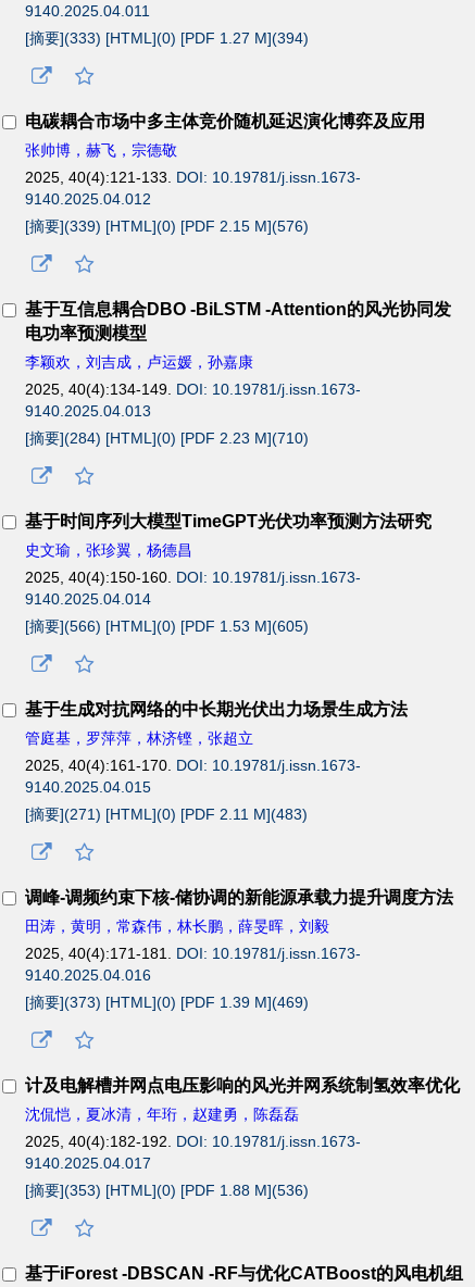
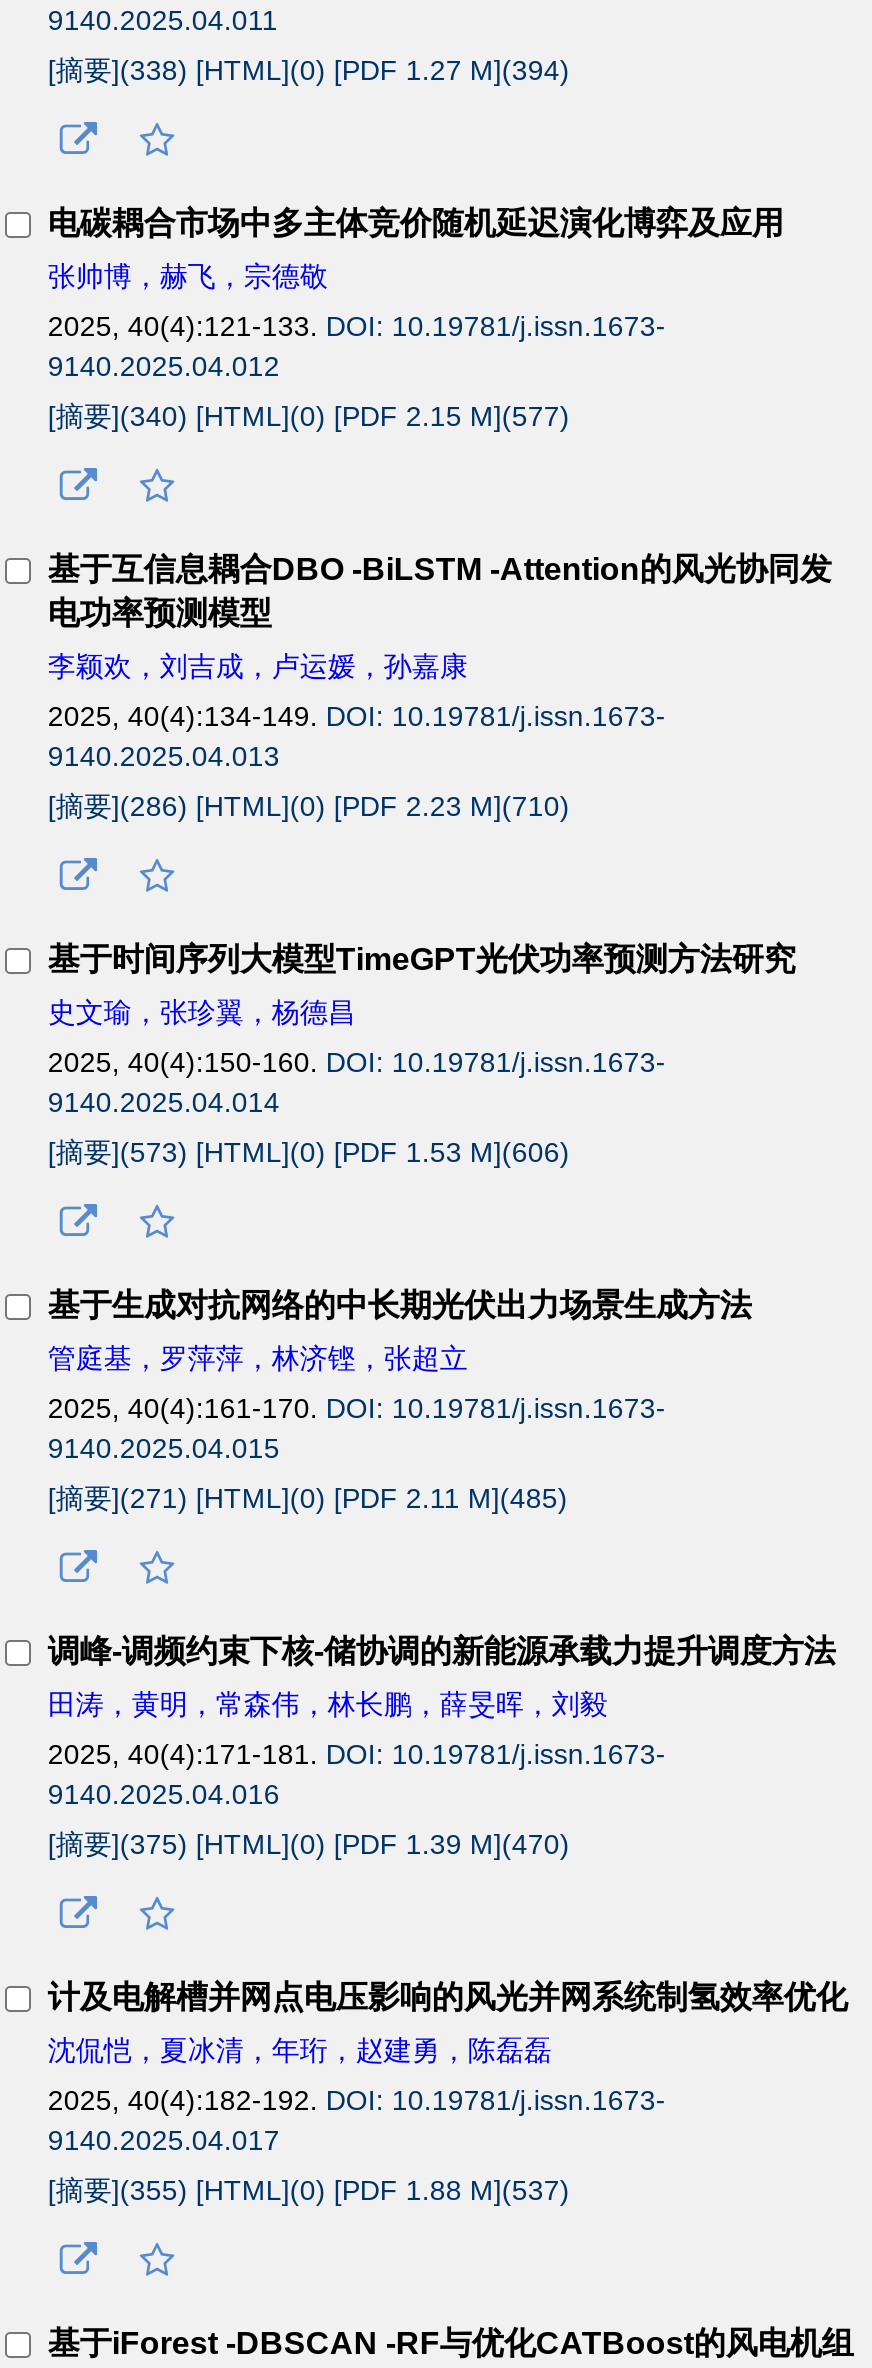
[25,30,309,47] [摘要](333) [HTML](0) [PDF 1.27 M](394) -> [48,55,570,87] [摘要](338) [HTML](0) [PDF 1.27 M](394)
[25,218,309,235] [摘要](339) [HTML](0) [PDF 2.15 M](576) -> [48,401,570,433] [摘要](340) [HTML](0) [PDF 2.15 M](577)
[25,430,309,447] [摘要](284) [HTML](0) [PDF 2.23 M](710) -> [48,791,570,823] [摘要](286) [HTML](0) [PDF 2.23 M](710)
[25,618,309,635] [摘要](566) [HTML](0) [PDF 1.53 M](605) -> [48,1137,570,1169] [摘要](573) [HTML](0) [PDF 1.53 M](606)
[25,806,308,823] [摘要](271) [HTML](0) [PDF 2.11 M](483) -> [48,1483,568,1515] [摘要](271) [HTML](0) [PDF 2.11 M](485)
[25,994,309,1011] [摘要](373) [HTML](0) [PDF 1.39 M](469) -> [48,1829,570,1861] [摘要](375) [HTML](0) [PDF 1.39 M](470)
[25,1182,309,1199] [摘要](353) [HTML](0) [PDF 1.88 M](536) -> [48,2175,570,2207] [摘要](355) [HTML](0) [PDF 1.88 M](537)

